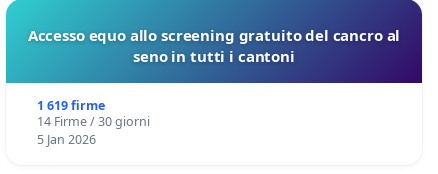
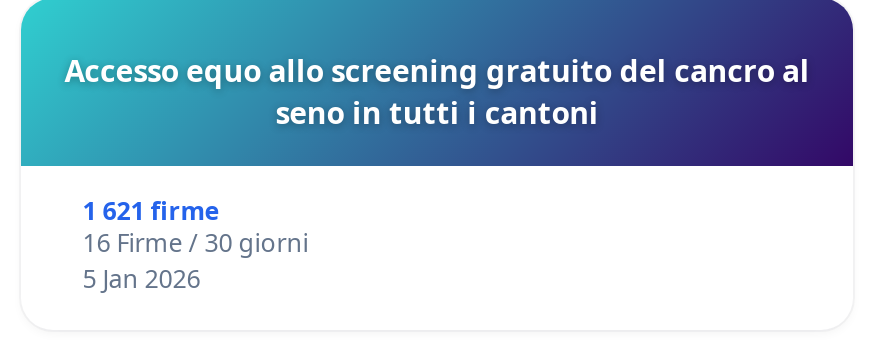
[37,97,105,114] 1 619 firme -> [83,193,219,227] 1 621 firme
[37,113,150,130] 14 Firme / 30 giorni -> [83,225,309,259] 16 Firme / 30 giorni

